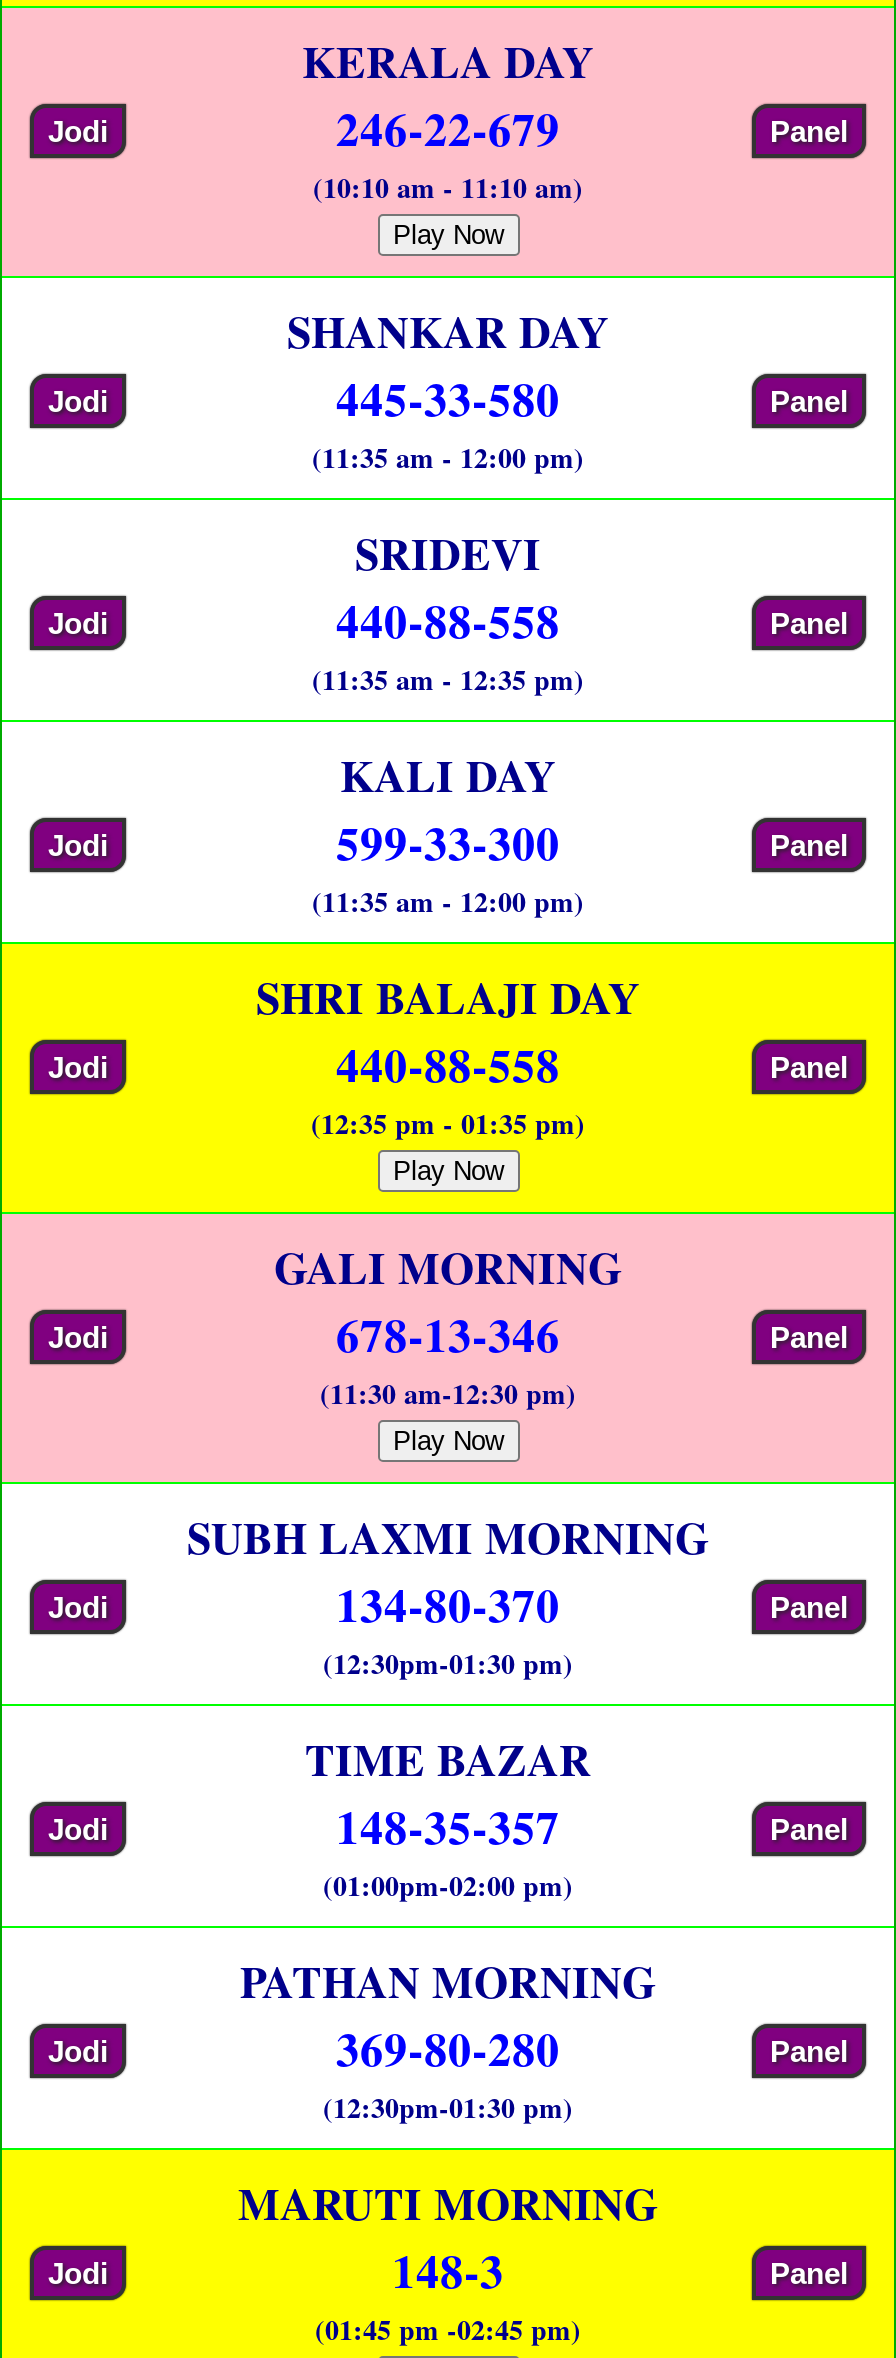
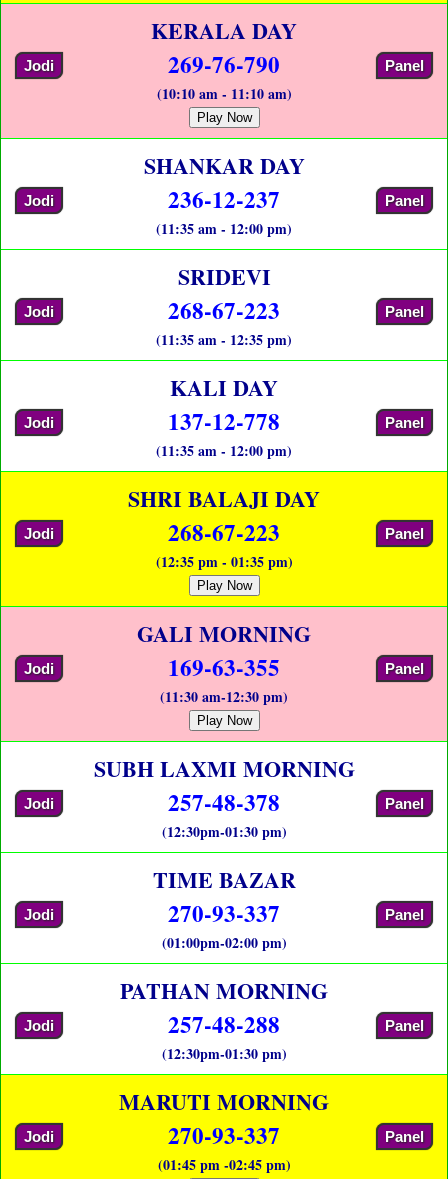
[336,94,560,162] 246-22-679 -> [168,47,280,81] 269-76-790
[336,364,560,432] 445-33-580 -> [168,182,280,216] 236-12-237
[336,586,560,654] 440-88-558 -> [168,293,280,327] 268-67-223
[336,808,560,876] 599-33-300 -> [168,404,280,438] 137-12-778
[336,1030,560,1098] 440-88-558 -> [168,515,280,549] 268-67-223
[336,1300,560,1368] 678-13-346 -> [168,650,280,684] 169-63-355
[336,1570,560,1638] 134-80-370 -> [168,785,280,819] 257-48-378
[336,1792,560,1860] 148-35-357 -> [168,896,280,930] 270-93-337
[336,2014,560,2082] 369-80-280 -> [168,1007,280,1041] 257-48-288
[392,2236,504,2304] 148-3 -> [168,1118,280,1152] 270-93-337

